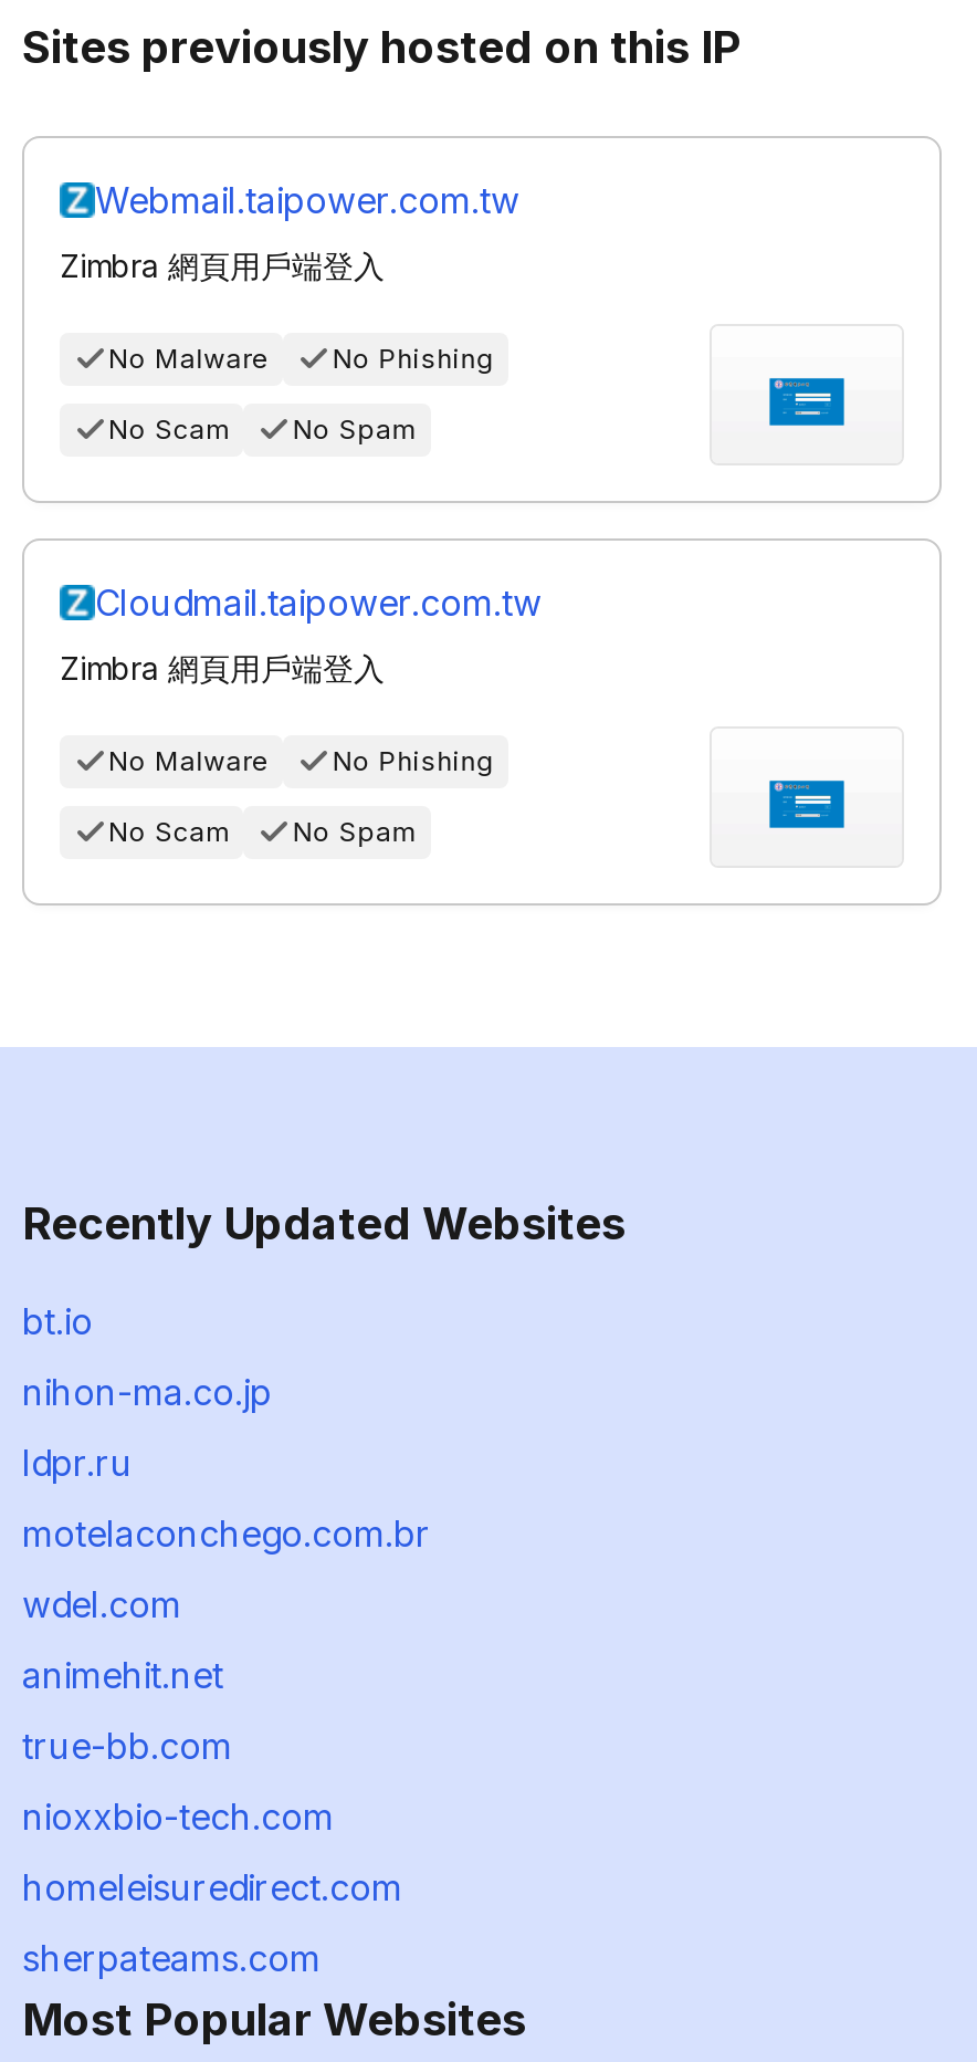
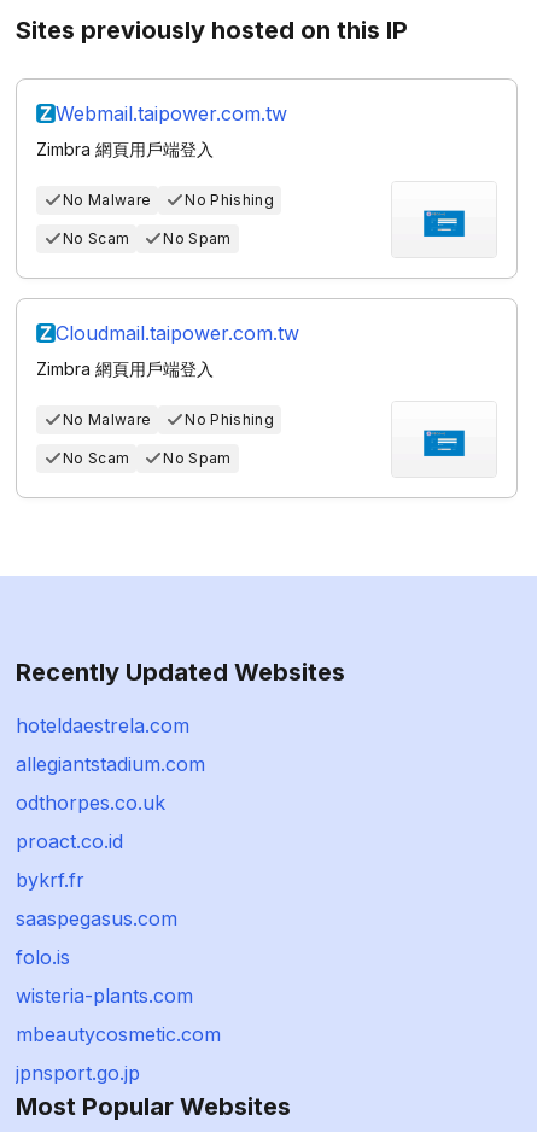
[22,1299,93,1344] bt.io -> [16,713,189,737] hoteldaestrela.com
[22,1370,272,1414] nihon-ma.co.jp -> [16,752,205,776] allegiantstadium.com
[22,1441,133,1485] ldpr.ru -> [16,791,165,815] odthorpes.co.uk
[22,1512,431,1556] motelaconchego.com.br -> [16,829,123,853] proact.co.id
[22,1582,181,1627] wdel.com -> [16,868,84,892] bykrf.fr
[22,1653,223,1697] animehit.net -> [16,906,177,931] saaspegasus.com
[22,1724,232,1768] true-bb.com -> [16,945,70,969] folo.is
[22,1795,334,1839] nioxxbio-tech.com -> [16,984,193,1008] wisteria-plants.com
[22,1865,402,1910] homeleisuredirect.com -> [16,1022,221,1046] mbeautycosmetic.com
[22,1936,321,1980] sherpateams.com -> [16,1061,140,1085] jpnsport.go.jp

